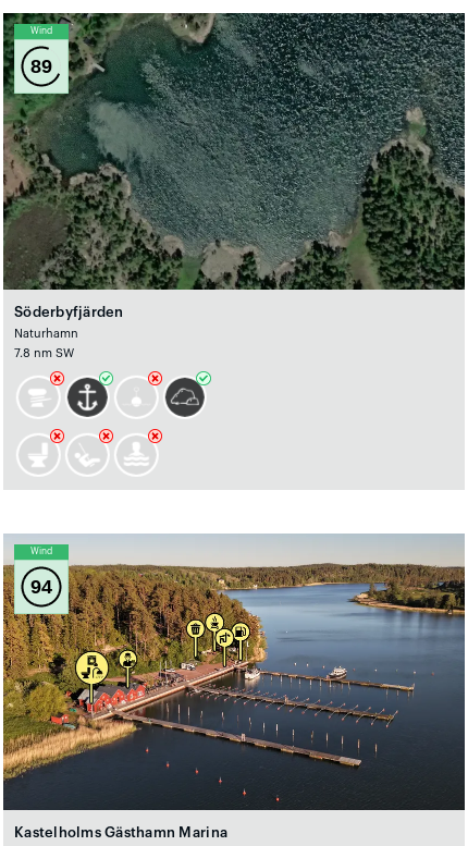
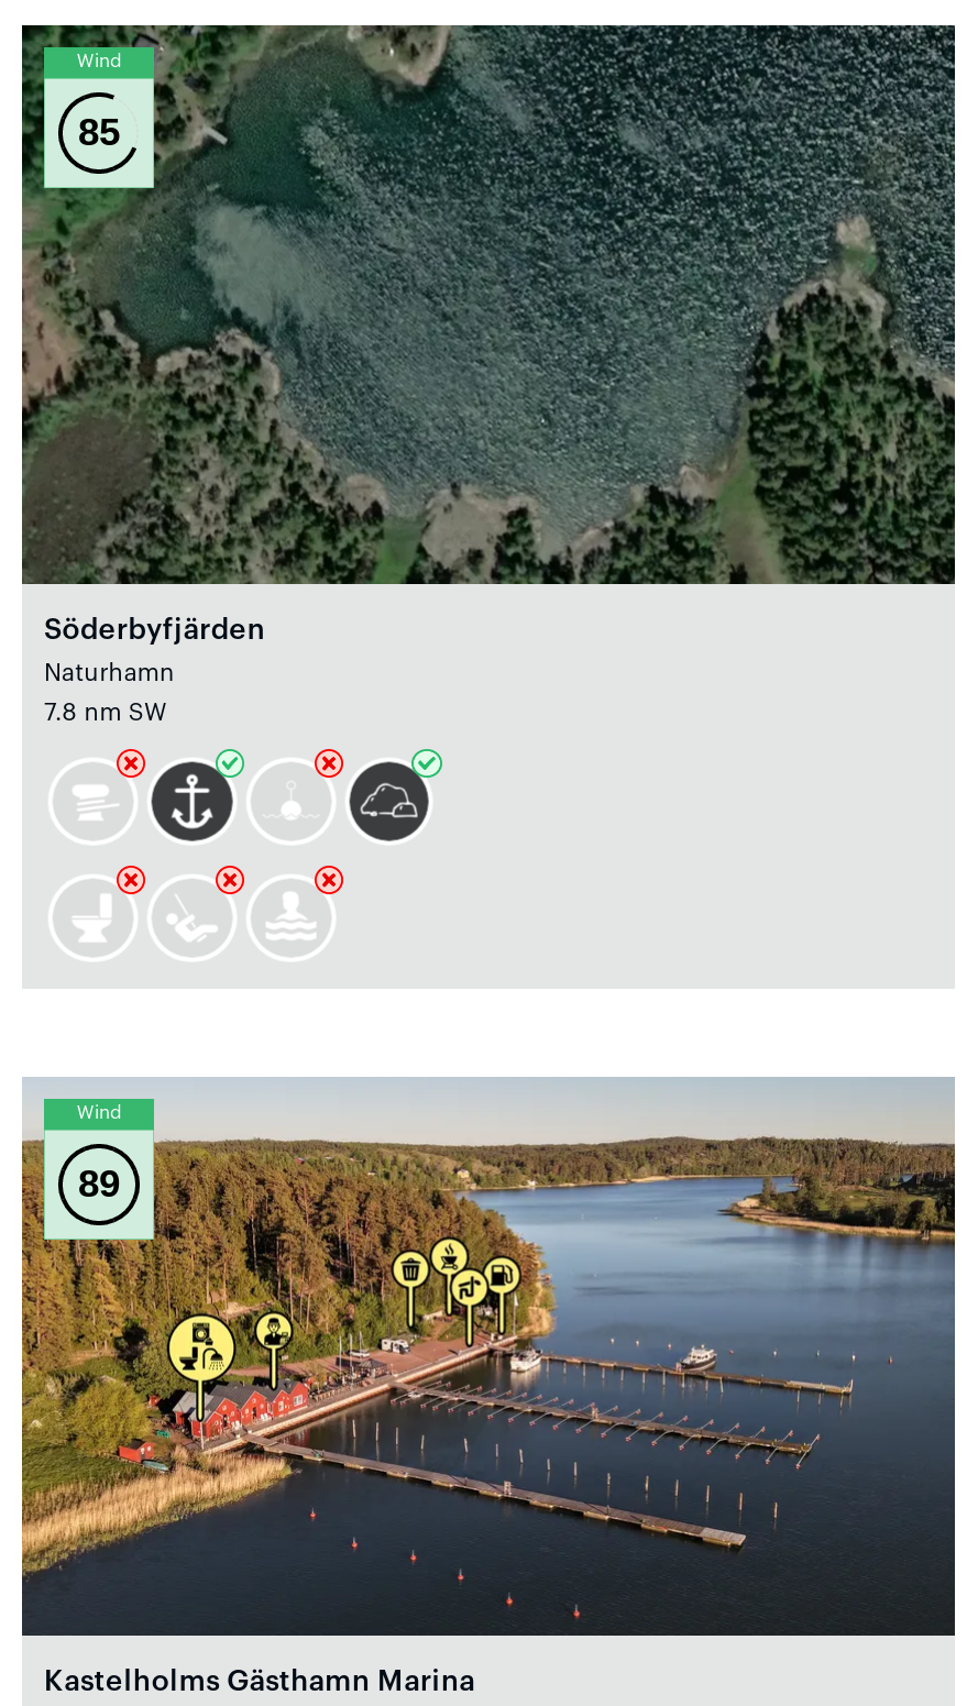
[30,55,52,77] 89 -> [78,110,120,153] 85
[30,576,52,597] 94 -> [78,1162,120,1205] 89

